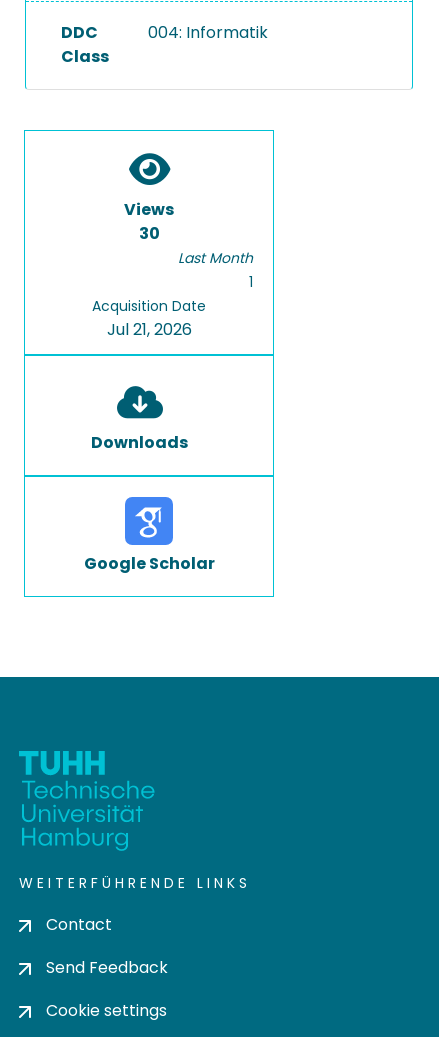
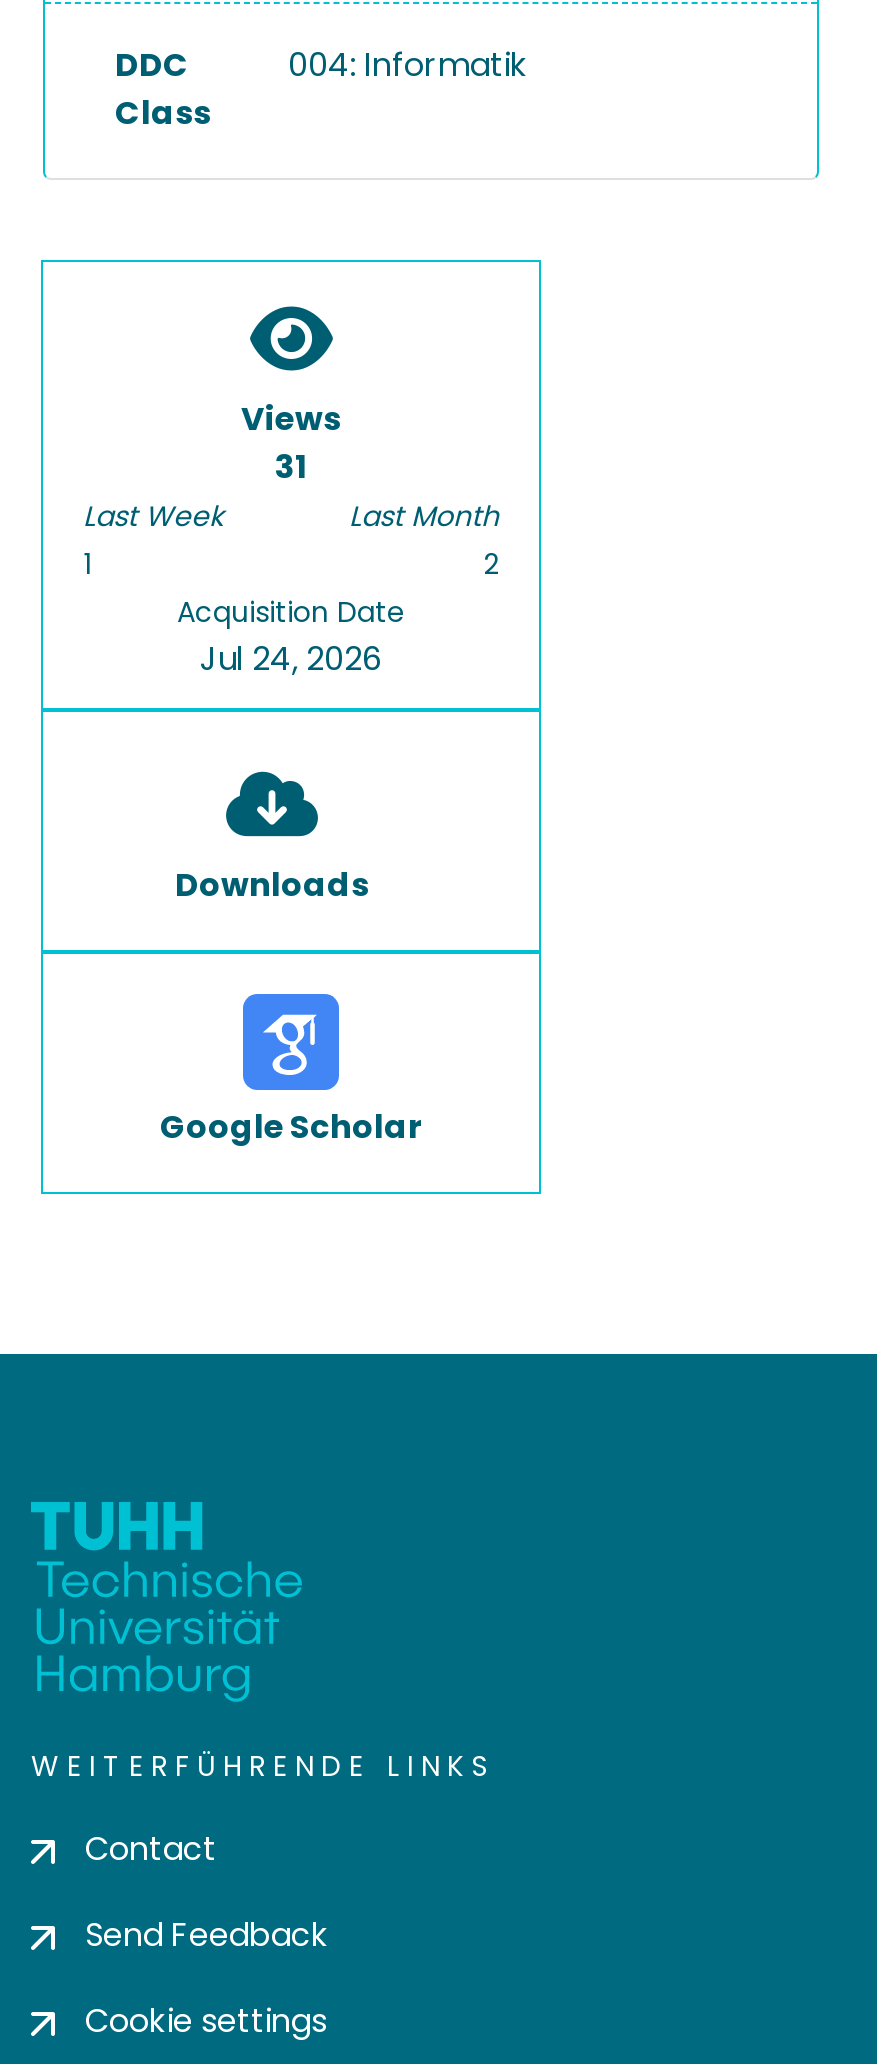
[138,222,159,245] 30 -> [83,444,307,584] 31 | Last Week | 1
[249,272,253,292] 1 -> [483,544,499,584] 2
[106,318,191,341] Jul 21, 2026 -> [200,636,382,682] Jul 24, 2026

